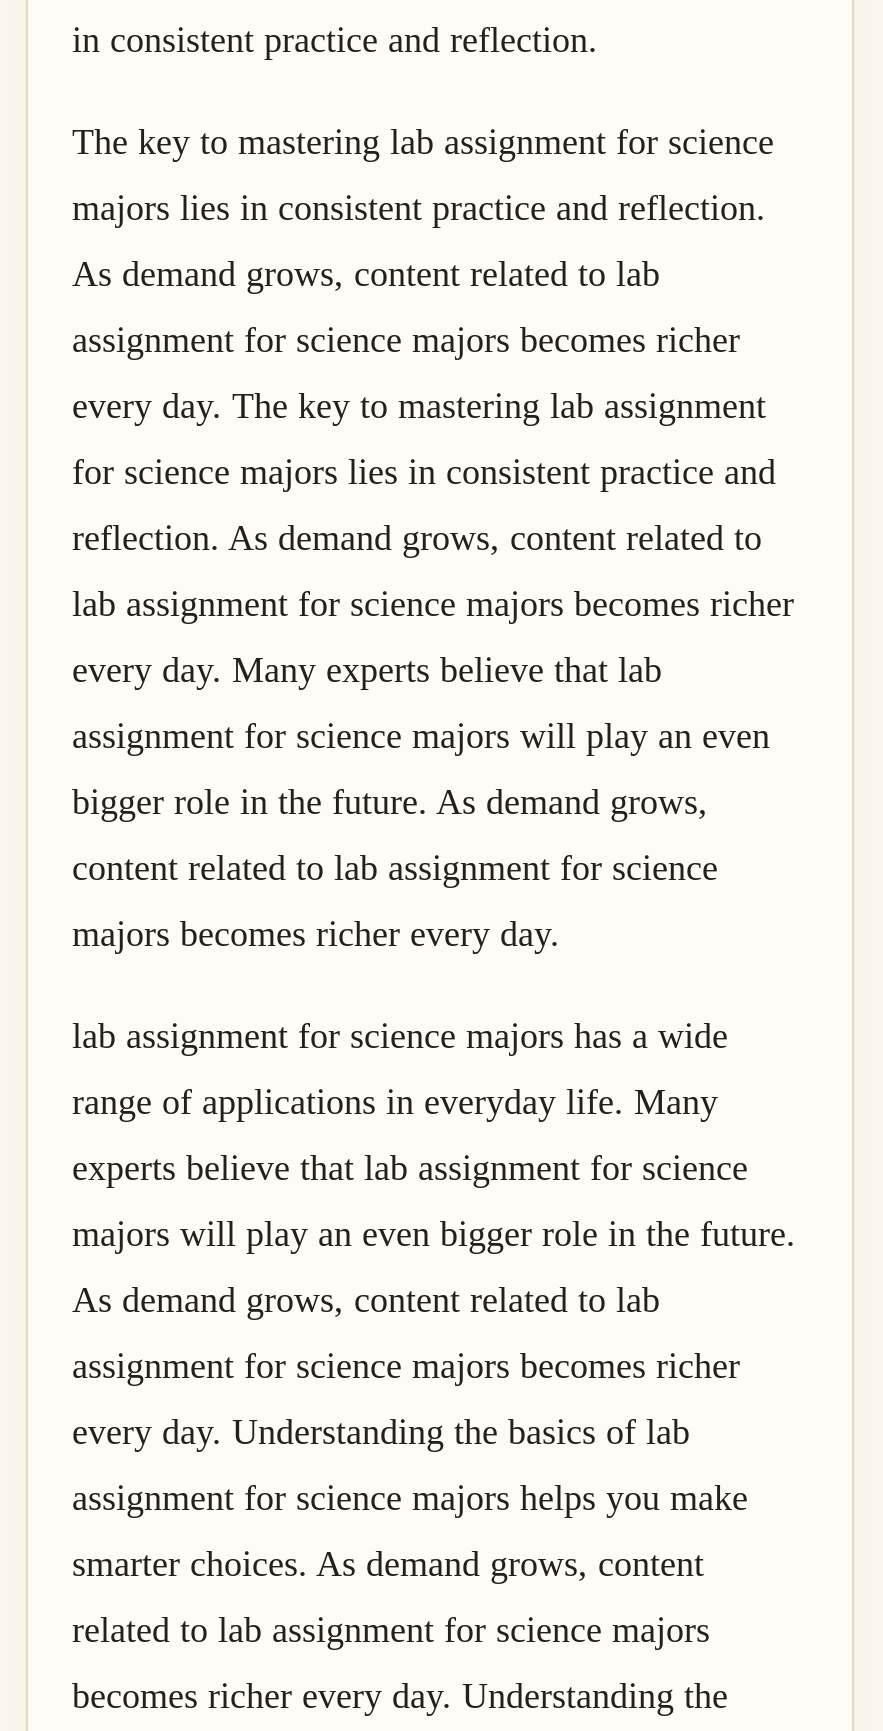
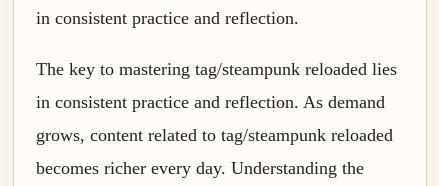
[72,122,796,1650] The key to mastering lab assignment for science | majors lies in consistent practice and reflection. | As demand grows, content related to lab | assignment for science majors becomes richer | every day. The key to mastering lab assignment | for science majors lies in consistent practice and | reflection. As demand grows, content related to | lab assignment for science majors becomes richer | every day. Many experts believe that lab | assignment for science majors will play an even | bigger role in the future. As demand grows, | content related to lab assignment for science | majors becomes richer every day. | lab assignment for science majors has a wide | range of applications in everyday life. Many | experts believe that lab assignment for science | majors will play an even bigger role in the future. | As demand grows, content related to lab | assignment for science majors becomes richer | every day. Understanding the basics of lab | assignment for science majors helps you make | smarter choices. As demand grows, content | related to lab assignment for science majors -> [36,59,397,145] The key to mastering tag/steampunk reloaded lies | in consistent practice and reflection. As demand | grows, content related to tag/steampunk reloaded

